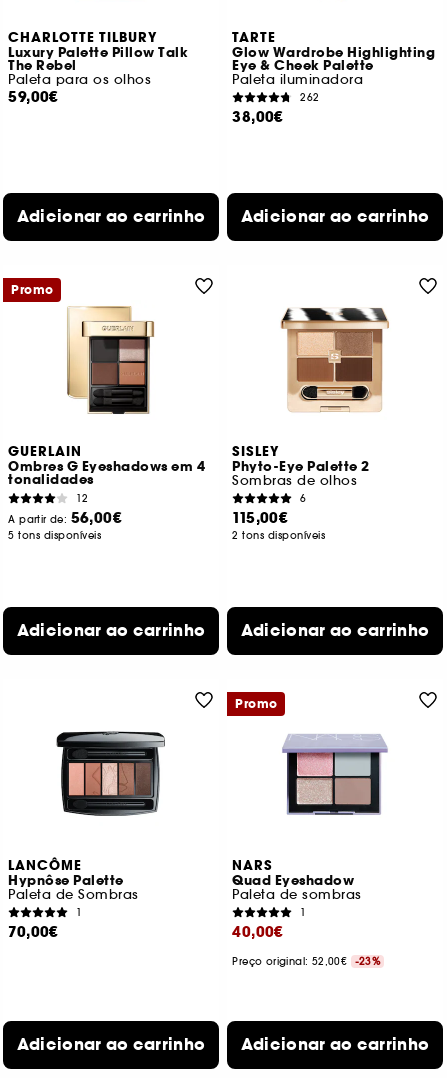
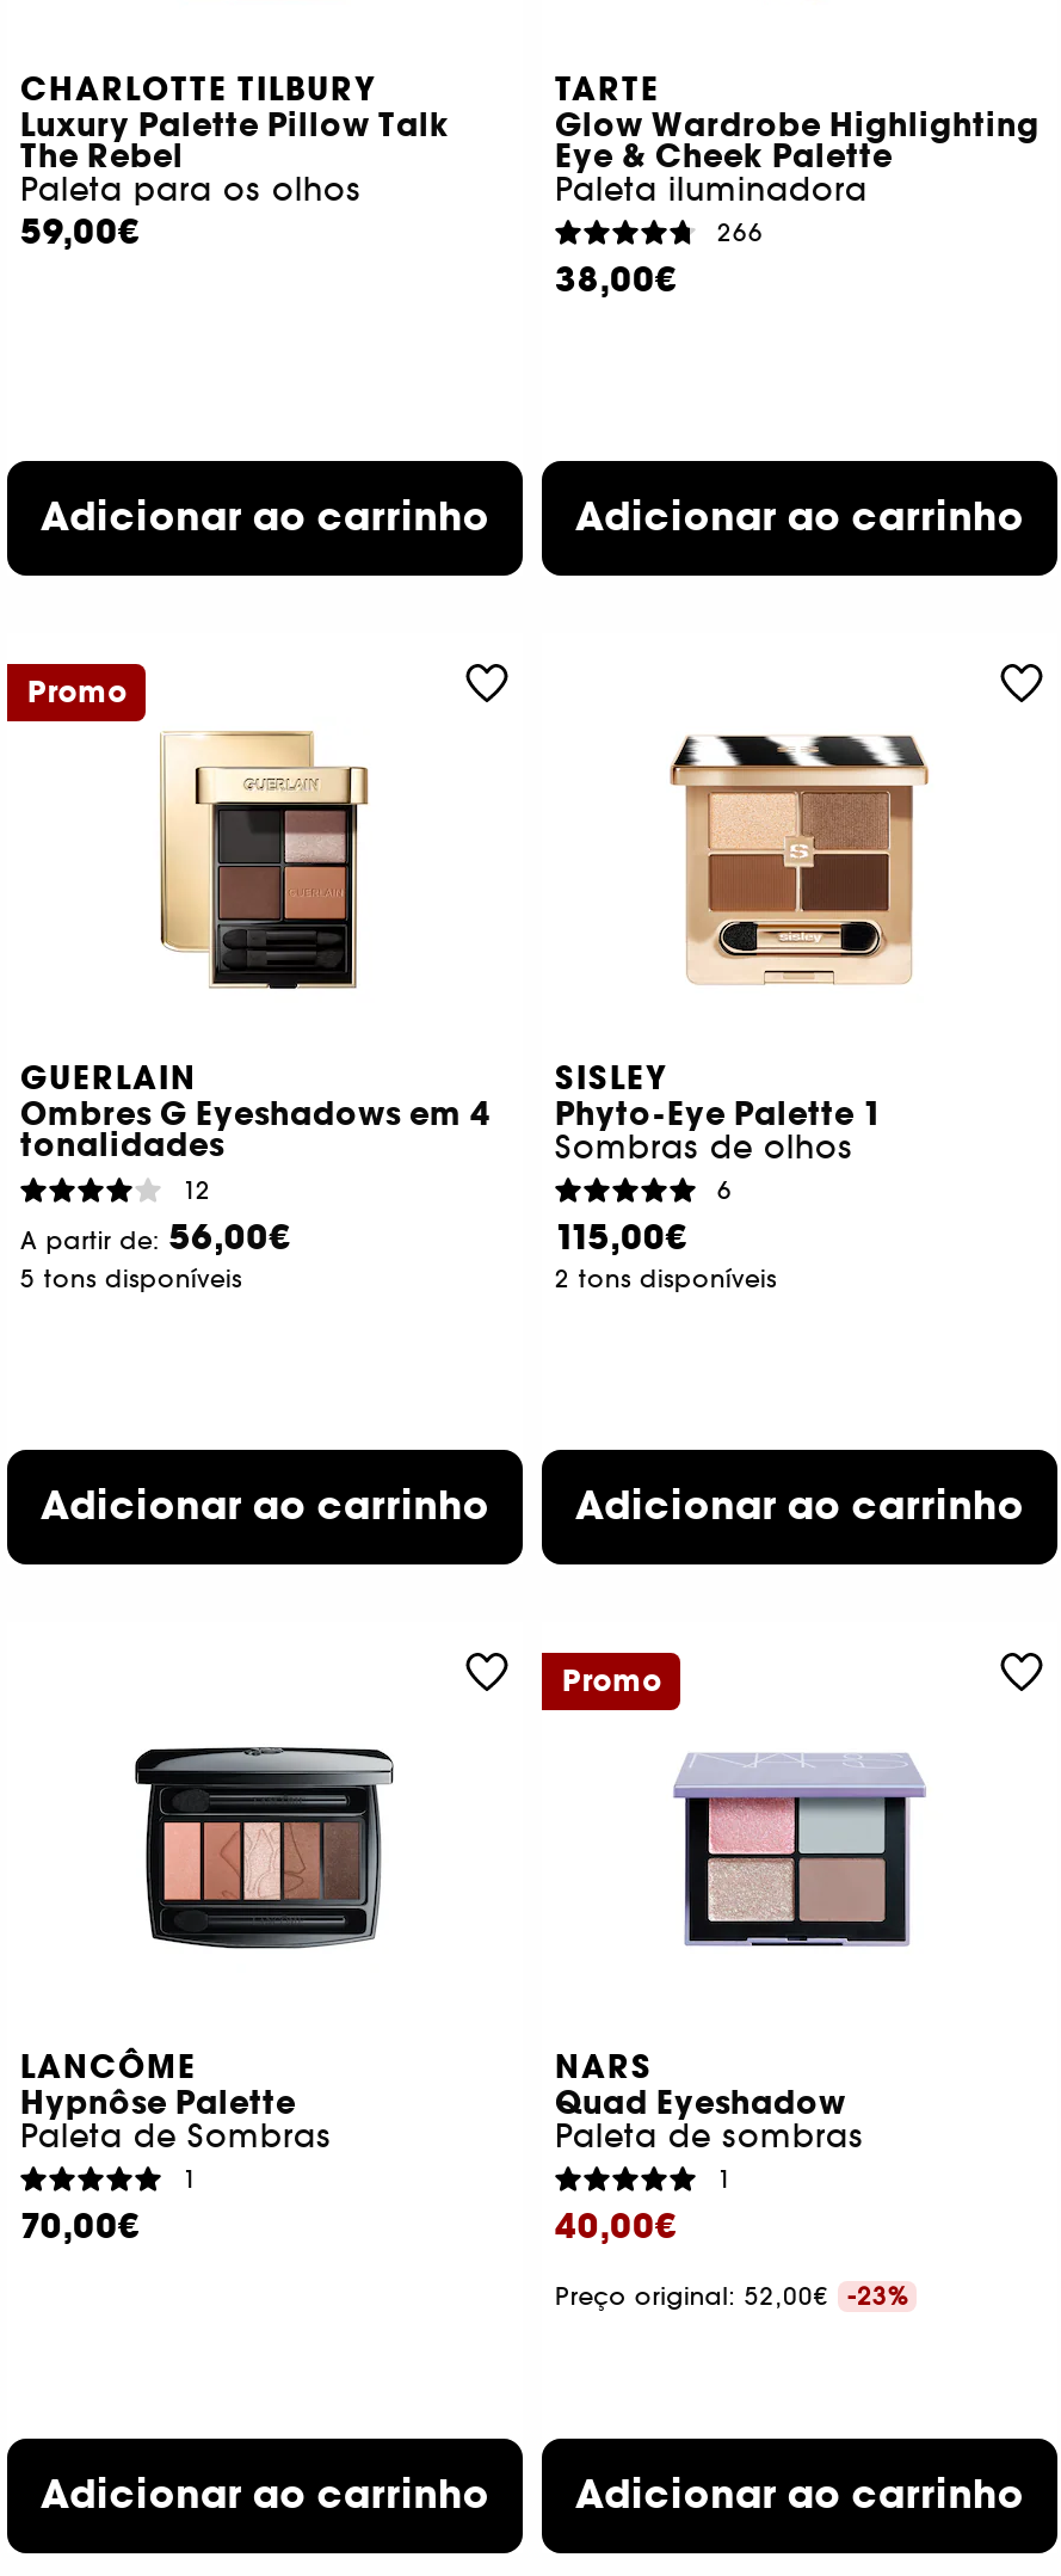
[300,90,320,103] 262 -> [717,216,764,247] 266
[232,458,370,476] Phyto-Eye Palette 2 -> [555,1094,883,1137] Phyto-Eye Palette 1

